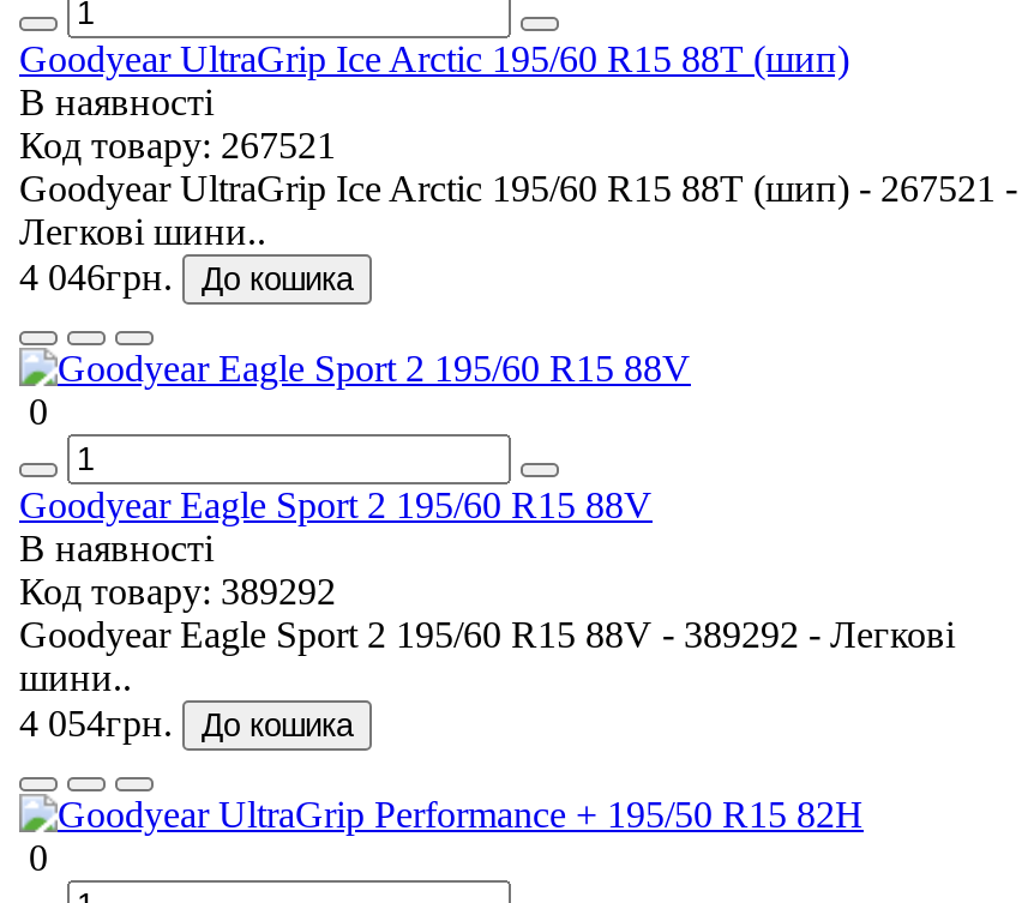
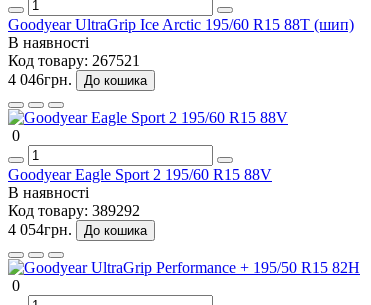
[19,168,1017,252] Goodyear UltraGrip Ice Arctic 195/60 R15 88T (шип) - 267521 - | Легкові шини.. -> none
[19,614,955,698] Goodyear Eagle Sport 2 195/60 R15 88V - 389292 - Легкові | шини.. -> none

